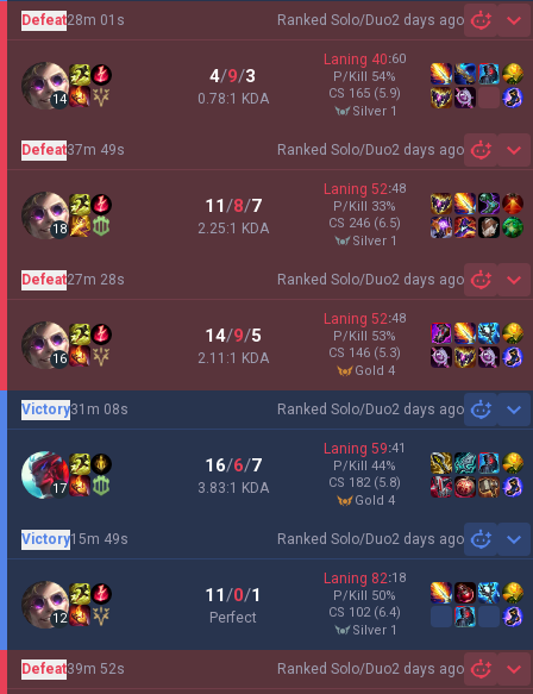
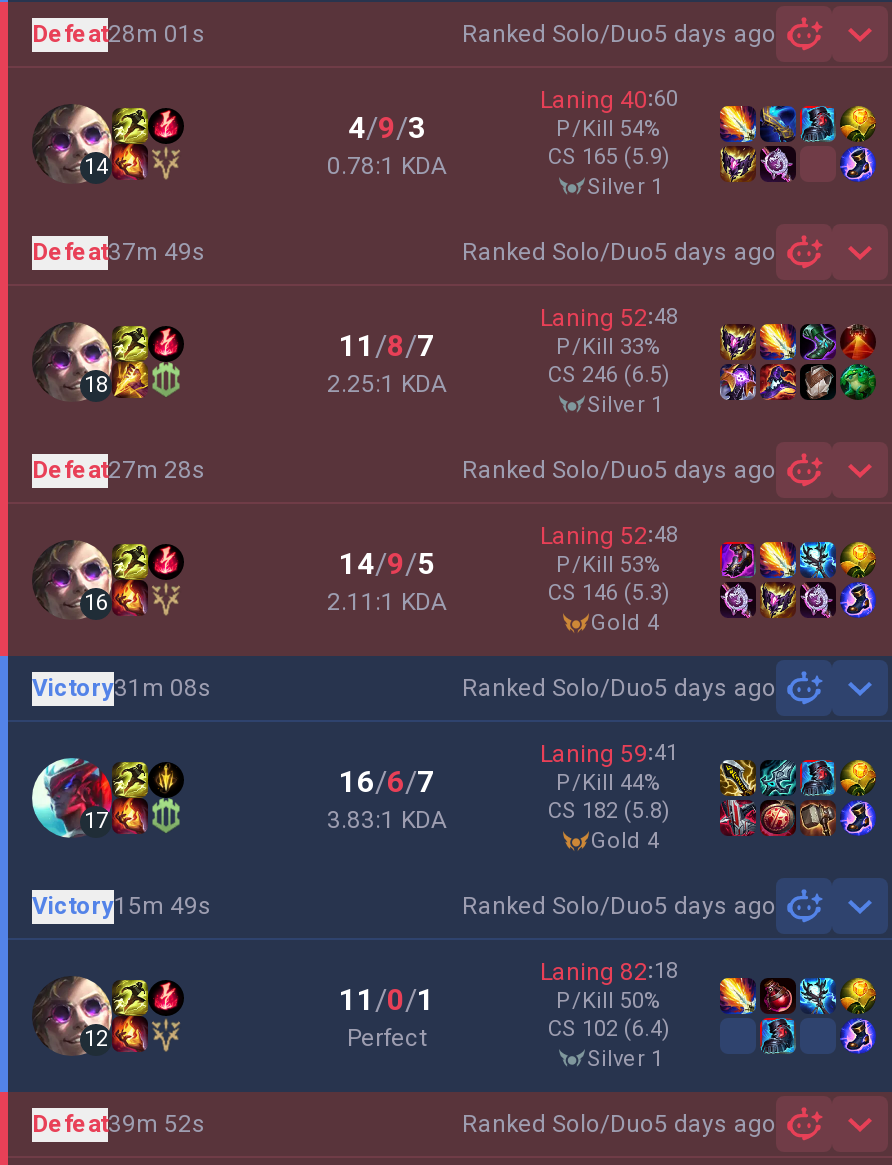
[277,11,464,29] Ranked Solo/Duo2 days ago -> [462,19,776,48] Ranked Solo/Duo5 days ago
[277,141,464,158] Ranked Solo/Duo2 days ago -> [462,237,776,266] Ranked Solo/Duo5 days ago
[277,271,464,288] Ranked Solo/Duo2 days ago -> [462,455,776,484] Ranked Solo/Duo5 days ago
[277,401,464,418] Ranked Solo/Duo2 days ago -> [462,673,776,702] Ranked Solo/Duo5 days ago
[277,530,464,548] Ranked Solo/Duo2 days ago -> [462,891,776,920] Ranked Solo/Duo5 days ago
[277,660,464,677] Ranked Solo/Duo2 days ago -> [462,1109,776,1138] Ranked Solo/Duo5 days ago

